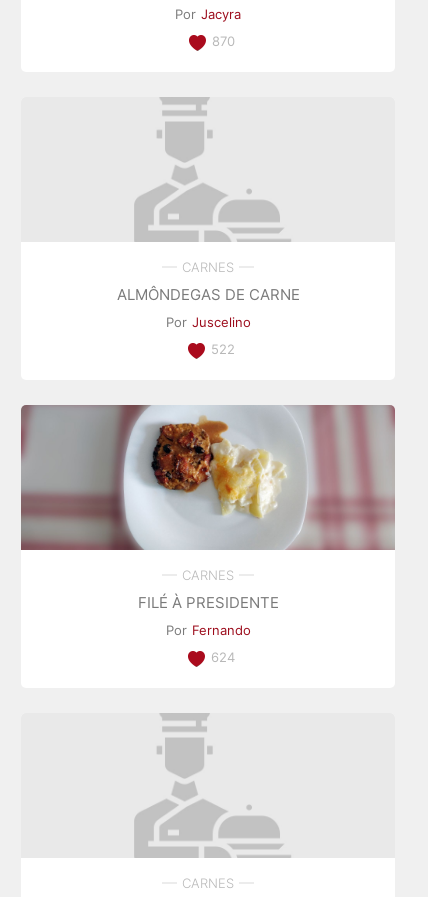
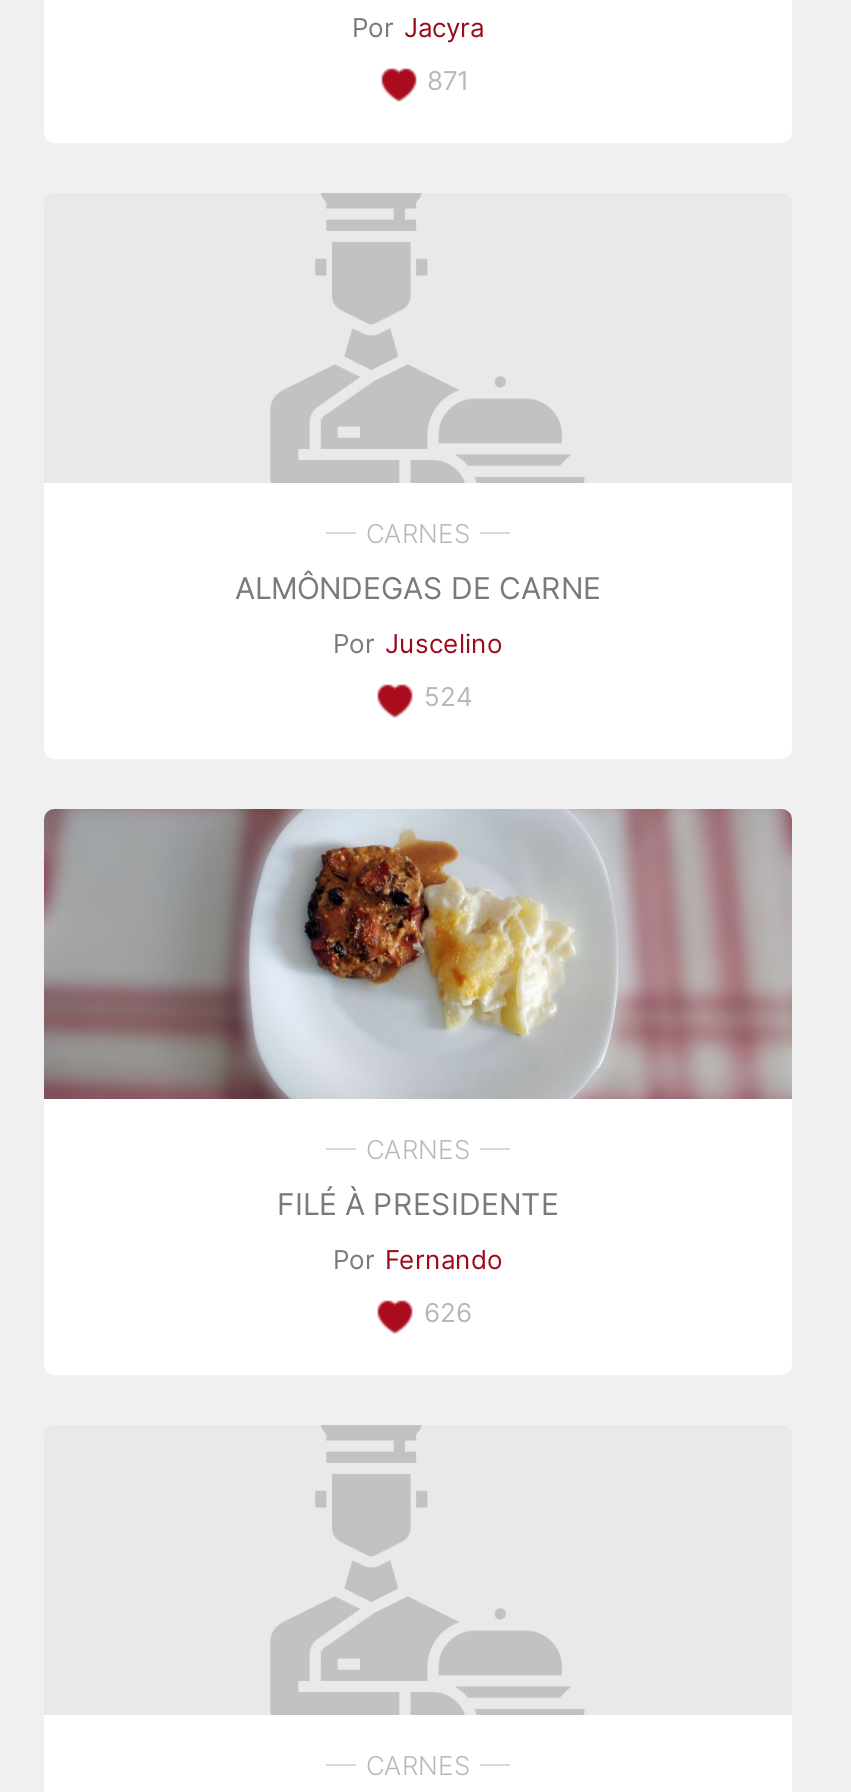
[211,32,234,48] 870 -> [427,64,469,96] 871
[211,340,235,356] 522 -> [424,680,472,712] 524
[211,648,235,664] 624 -> [424,1296,472,1328] 626

